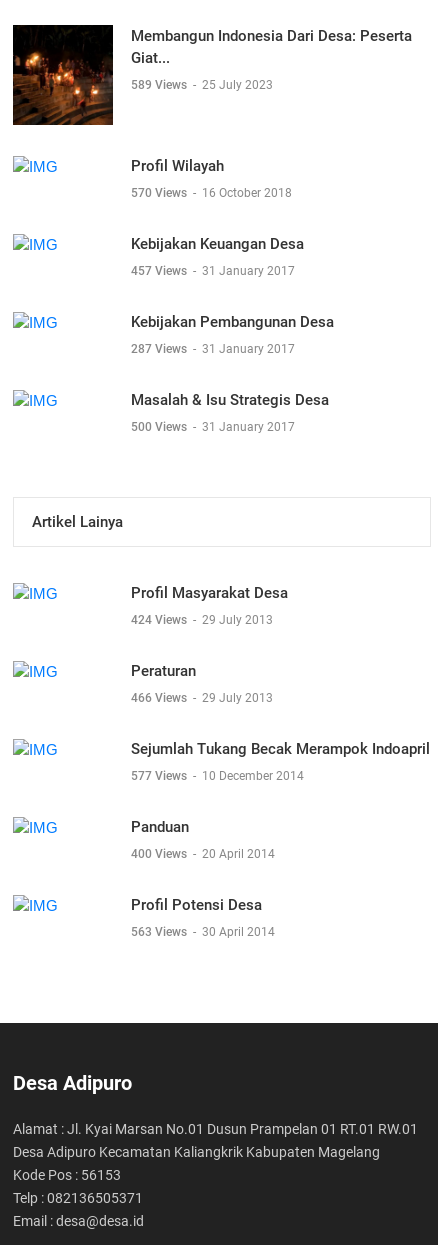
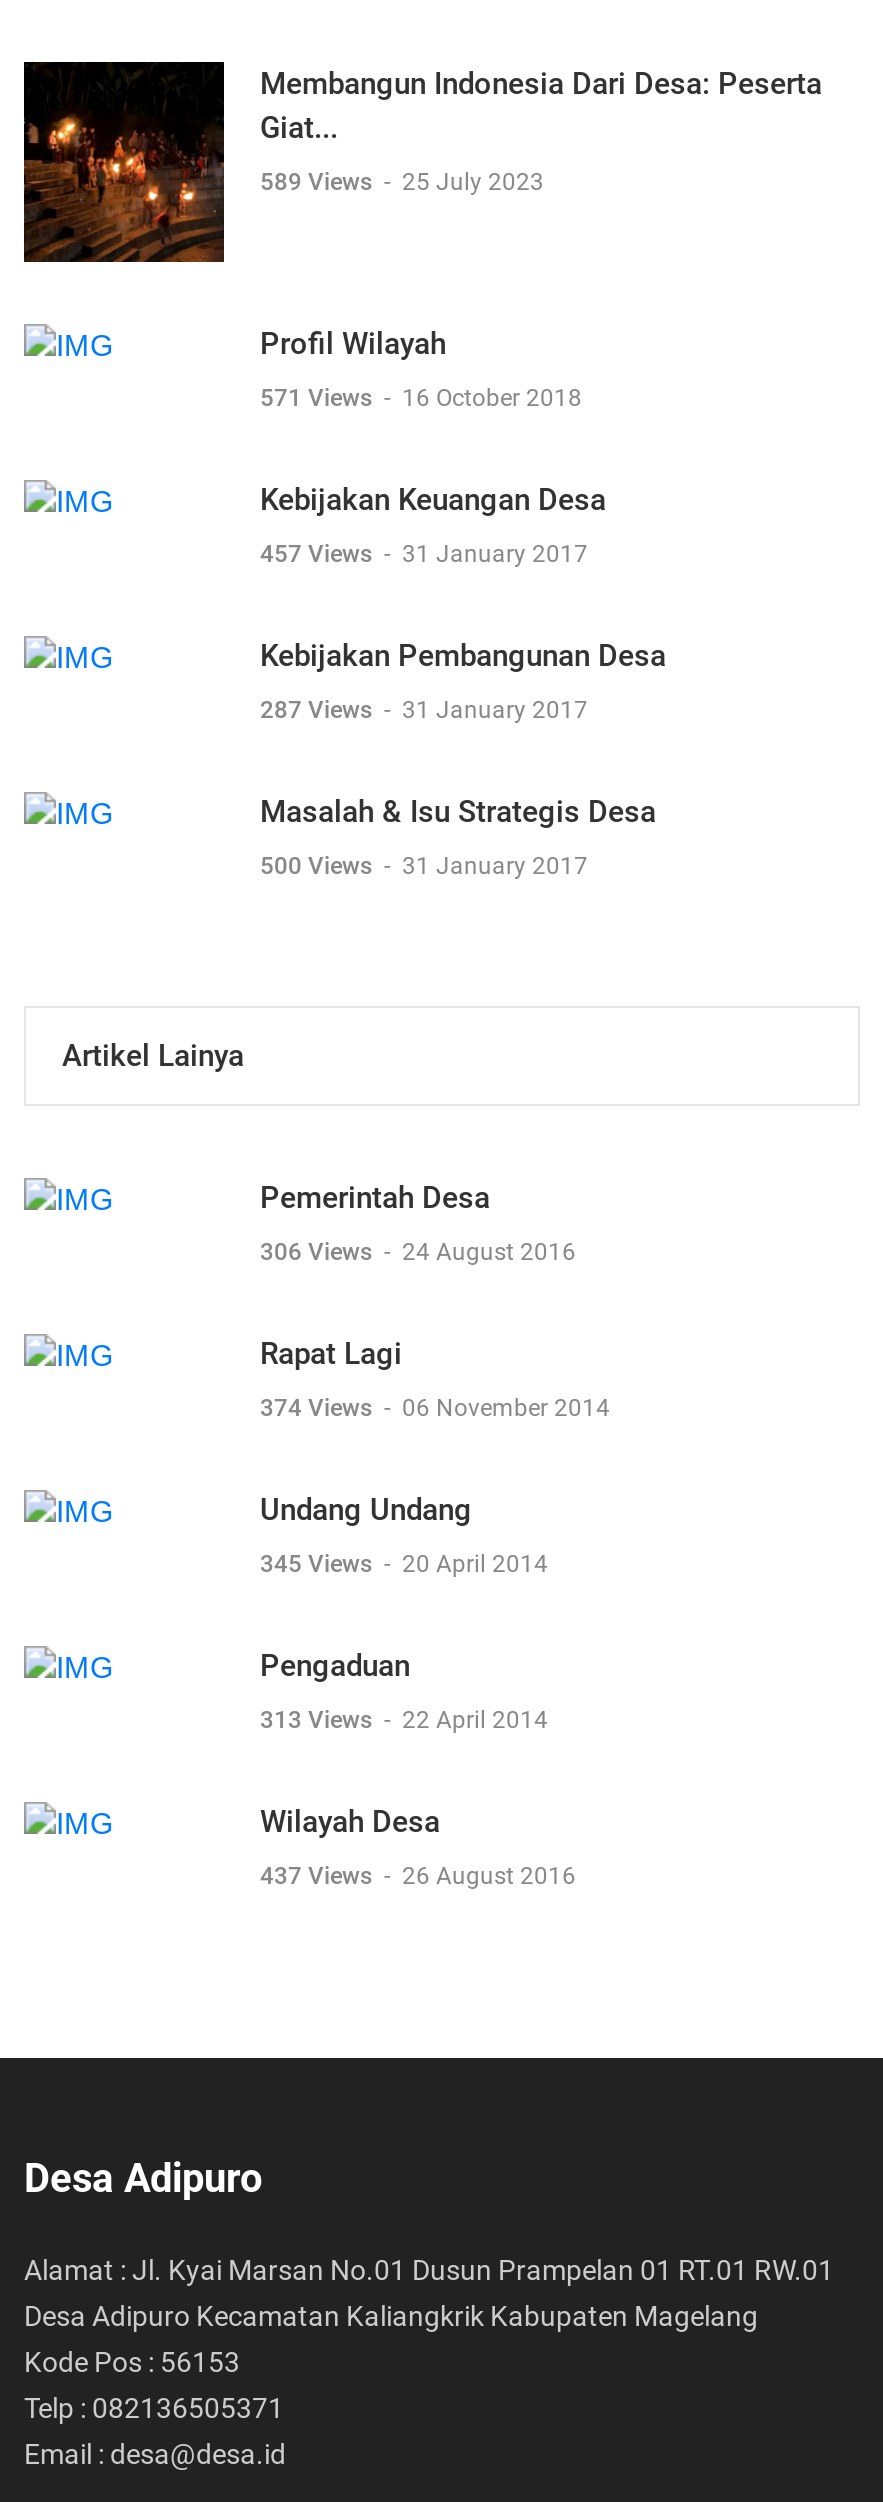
[131,186,292,200] 570 Views - 16 October 2018 -> [260,384,582,412] 571 Views - 16 October 2018
[131,584,288,602] Profil Masyarakat Desa -> [260,1180,490,1216] Pemerintah Desa
[131,613,273,627] 424 Views - 29 July 2013 -> [260,1238,576,1266] 306 Views - 24 August 2016
[131,662,196,680] Peraturan -> [260,1336,402,1372] Rapat Lagi
[131,691,273,705] 466 Views - 29 July 2013 -> [260,1394,610,1422] 374 Views - 06 November 2014
[131,740,430,758] Sejumlah Tukang Becak Merampok Indoapril -> [260,1492,472,1528] Undang Undang
[131,769,304,783] 577 Views - 10 December 2014 -> [260,1550,548,1578] 345 Views - 20 April 2014
[131,818,189,836] Panduan -> [260,1648,410,1684] Pengaduan
[131,847,275,861] 400 Views - 20 April 2014 -> [260,1706,548,1734] 313 Views - 22 April 2014
[131,896,262,914] Profil Potensi Desa -> [260,1804,440,1840] Wilayah Desa
[131,925,275,939] 563 Views - 30 April 2014 -> [260,1862,576,1890] 437 Views - 26 August 2016

